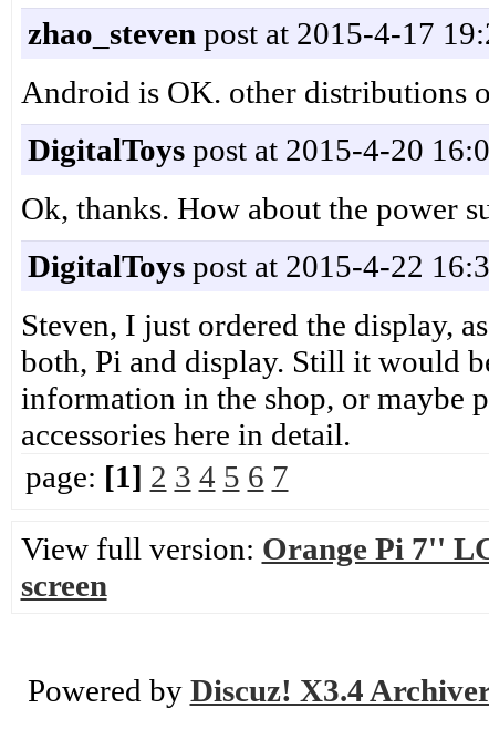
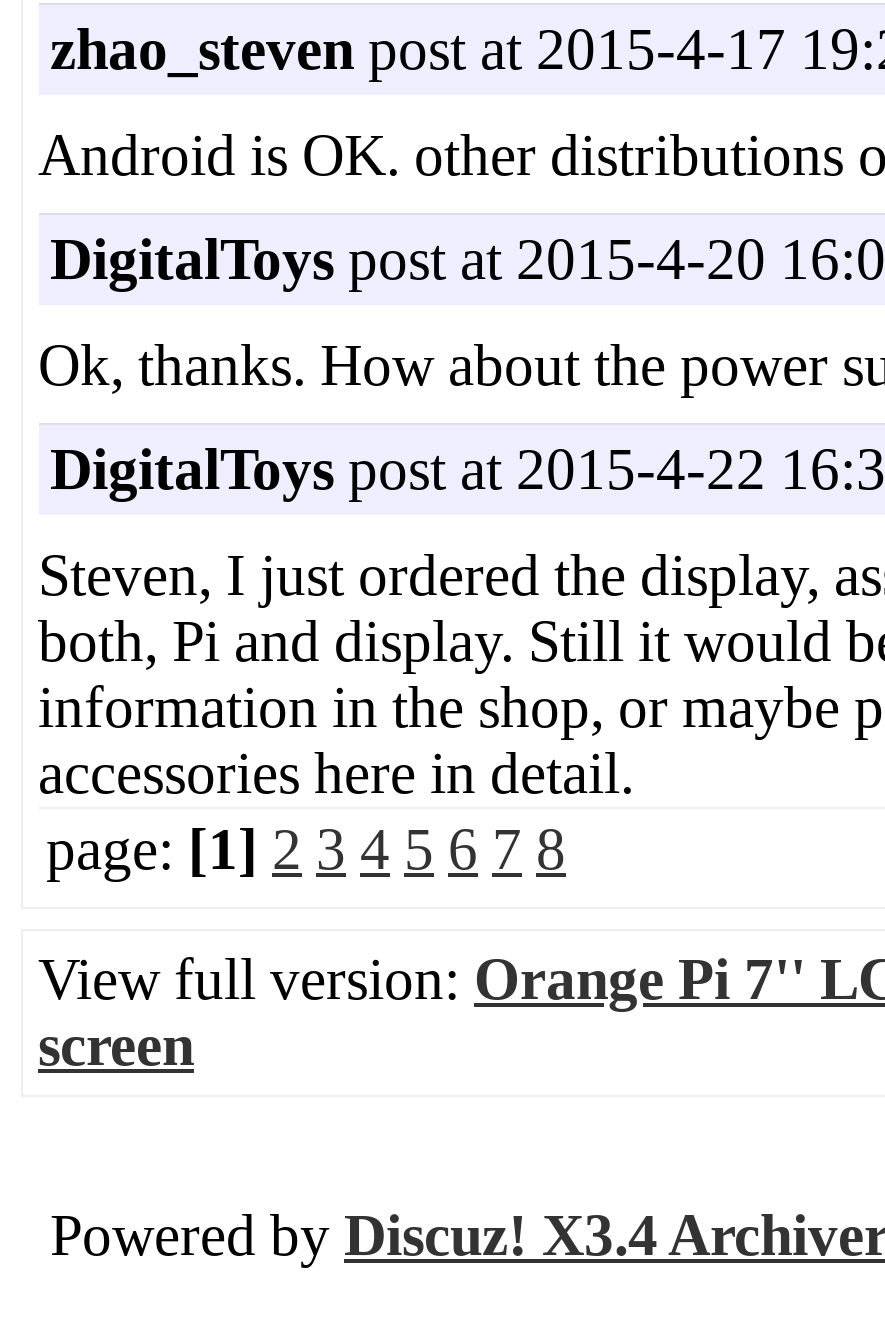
[25,459,288,494] page: [1] 2 3 4 5 6 7 -> [46,817,566,881] page: [1] 2 3 4 5 6 7 8

